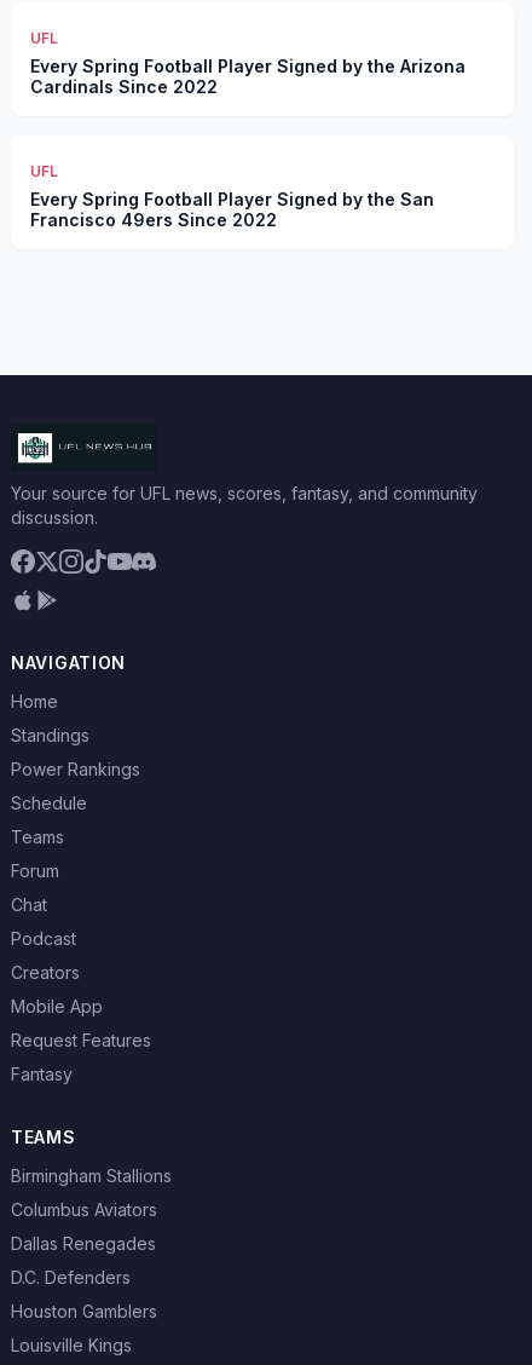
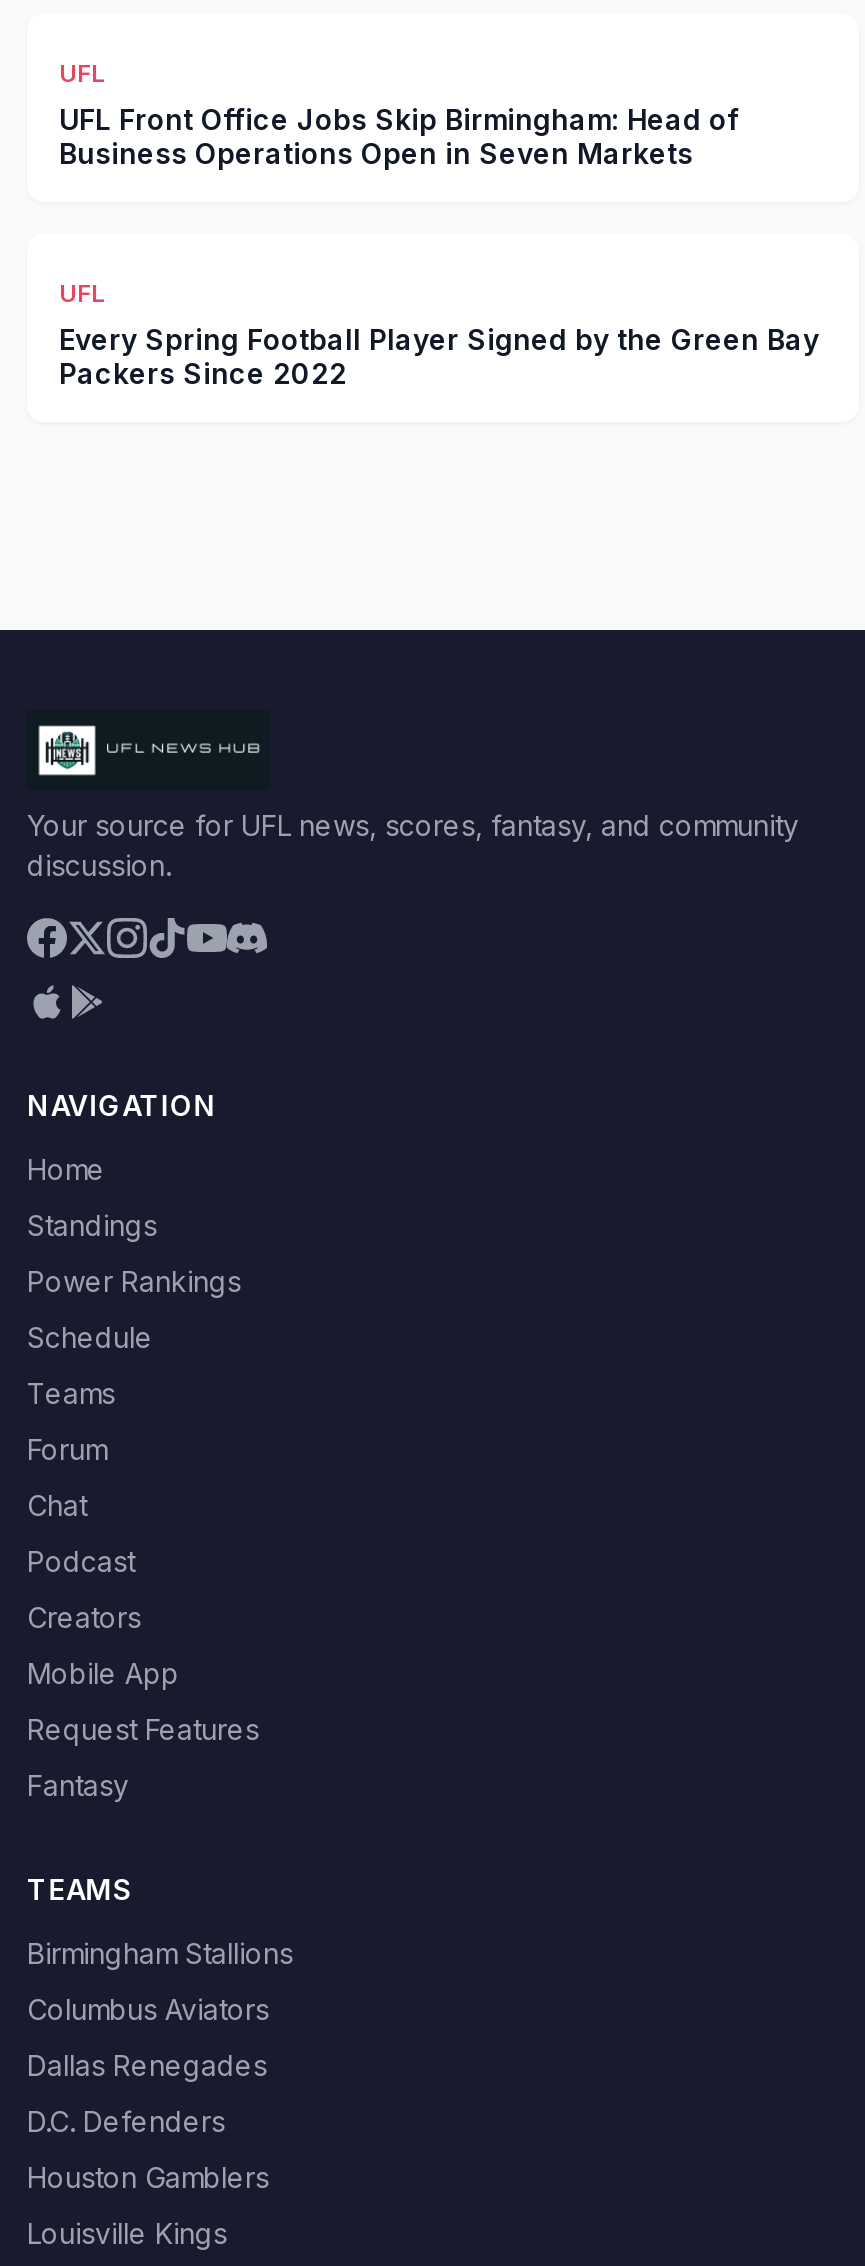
[30,56,465,97] Every Spring Football Player Signed by the Arizona | Cardinals Since 2022 -> [59,103,739,171] UFL Front Office Jobs Skip Birmingham: Head of | Business Operations Open in Seven Markets
[30,189,434,230] Every Spring Football Player Signed by the San | Francisco 49ers Since 2022 -> [59,323,819,391] Every Spring Football Player Signed by the Green Bay | Packers Since 2022

